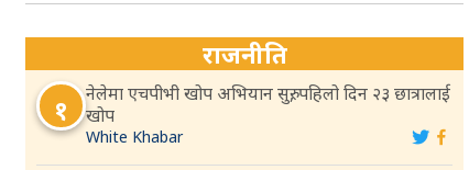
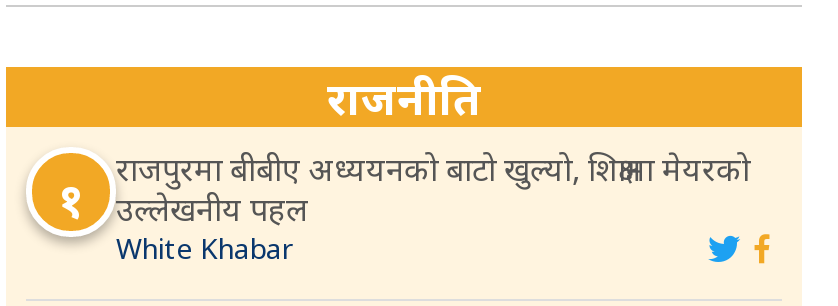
[86,81,450,127] नेलेमा एचपीभी खोप अभियान सुरु, पहिलो दिन २३ छात्रालाई | खोप -> [116,146,750,230] राजपुरमा बीबीए अध्ययनको बाटो खुल्यो, शिक्षामा मेयरको | उल्लेखनीय पहल

